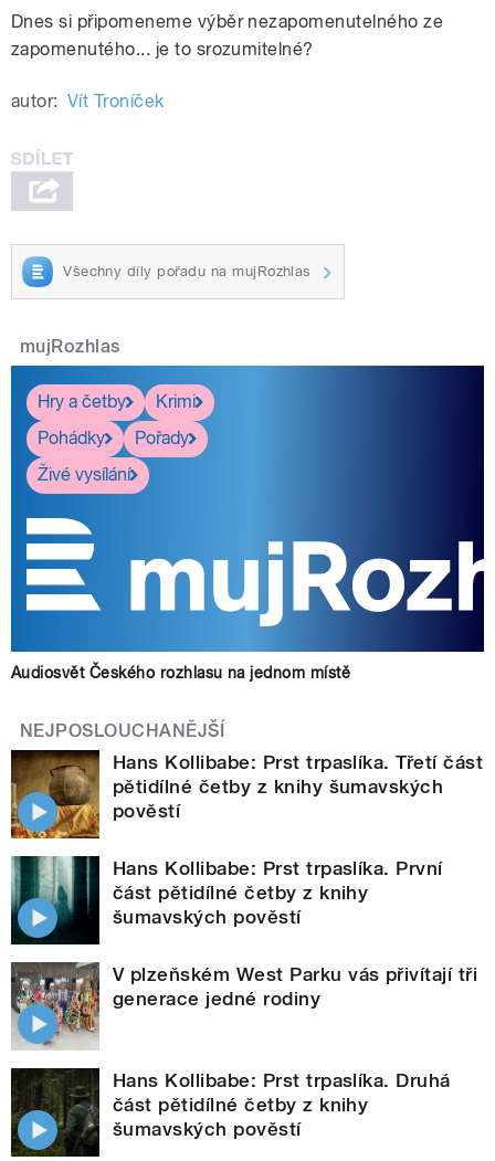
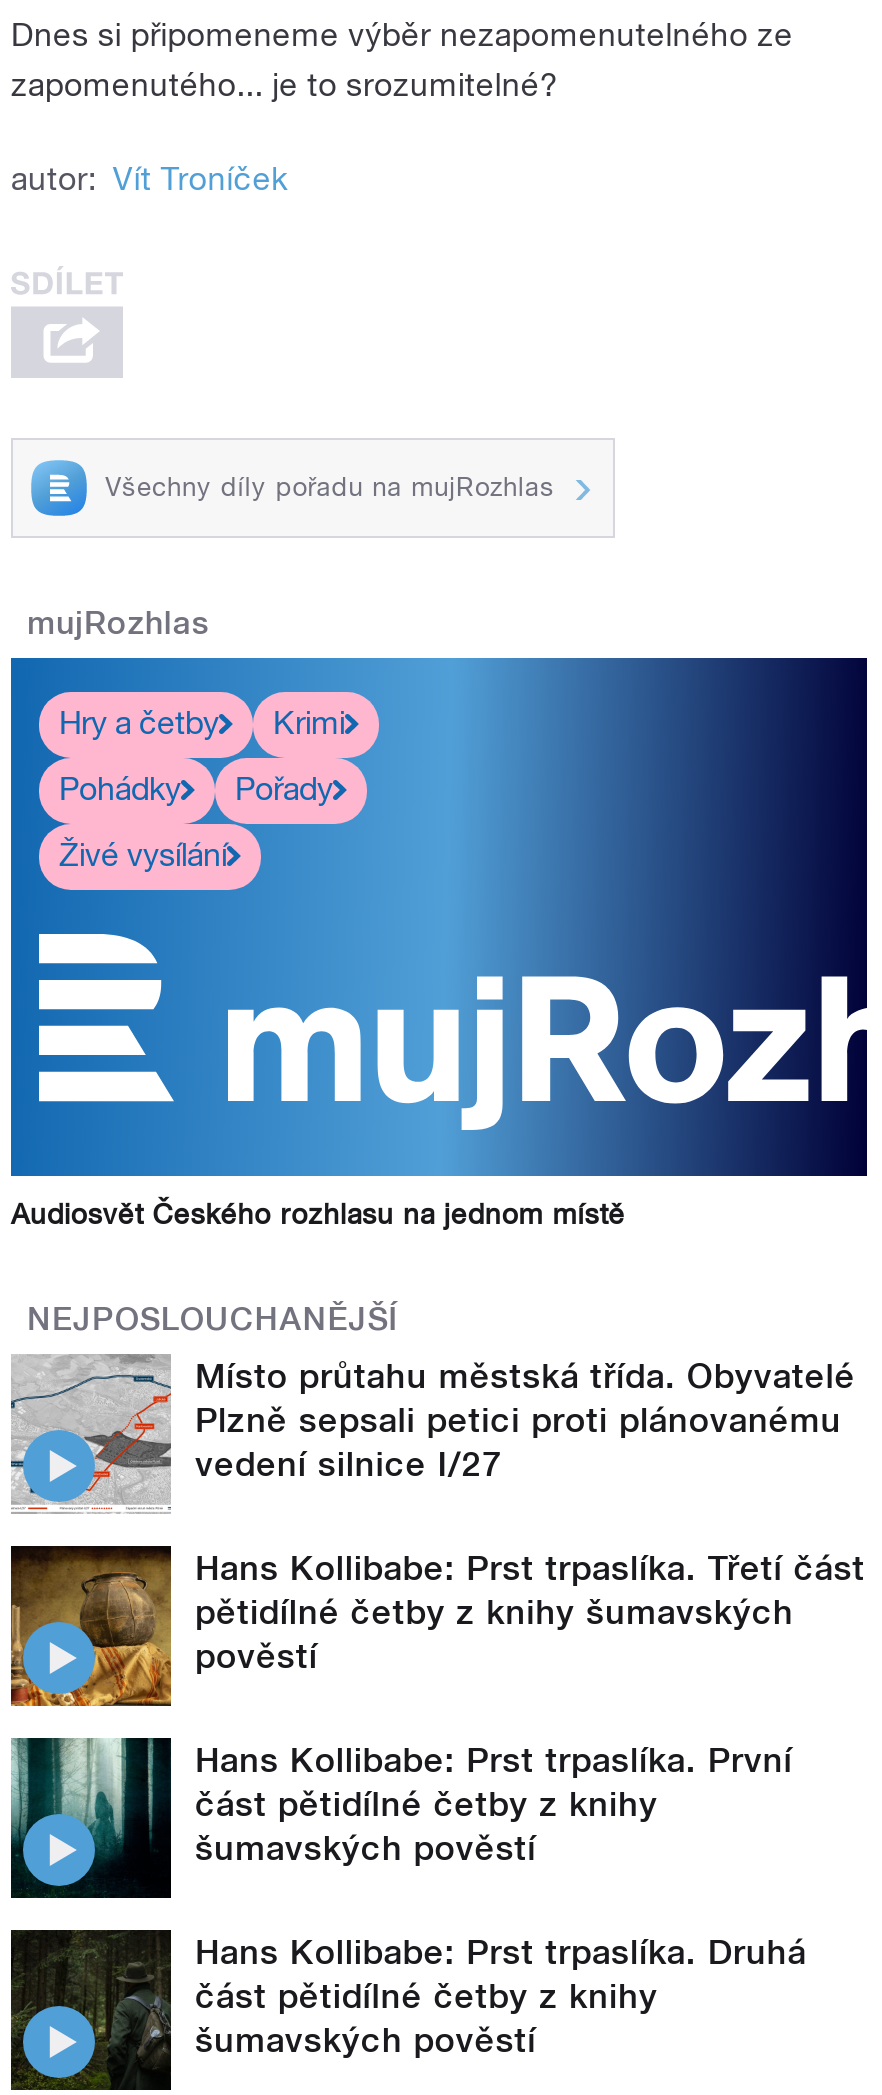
none -> [11,1354,855,1512] [image] | Místo průtahu městská třída. Obyvatelé | Plzně sepsali petici proti plánovanému | vedení silnice I/27
moved [10,750,483,928] -> [9,1546,865,1867]: [image] | Hans Kollibabe: Prst trpaslíka. Třetí část | pětidílné četby z knihy šumavských | pověstí | Hans Kollibabe: Prst trpaslíka. První | část pětidílné četby z knihy | šumavských pověstí
[11,962,478,1051] [image] | V plzeňském West Parku vás přivítají tři | generace jedné rodiny -> none

